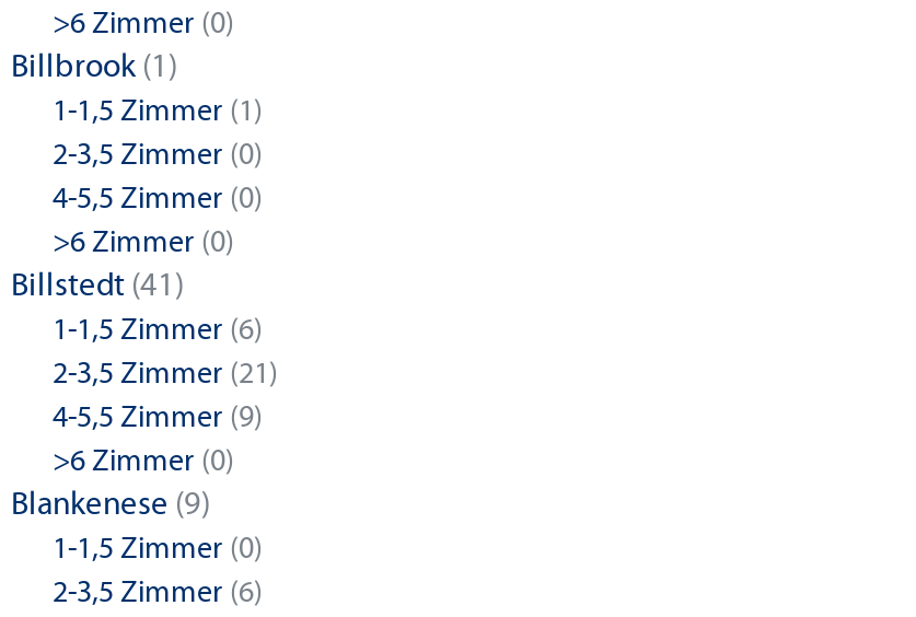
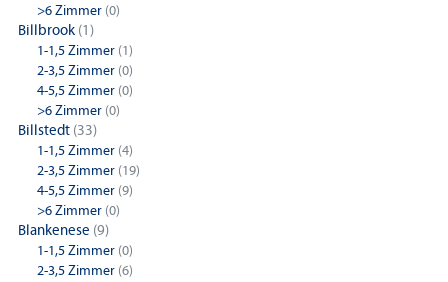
[11,267,184,304] Billstedt (41) -> [18,122,97,139] Billstedt (33)
[53,313,263,348] 1-1,5 Zimmer (6) -> [37,143,133,159] 1-1,5 Zimmer (4)
[53,357,278,392] 2-3,5 Zimmer (21) -> [37,163,140,179] 2-3,5 Zimmer (19)

